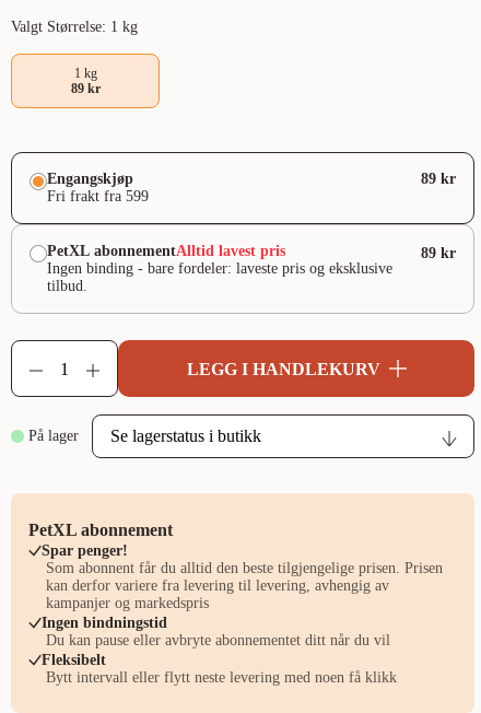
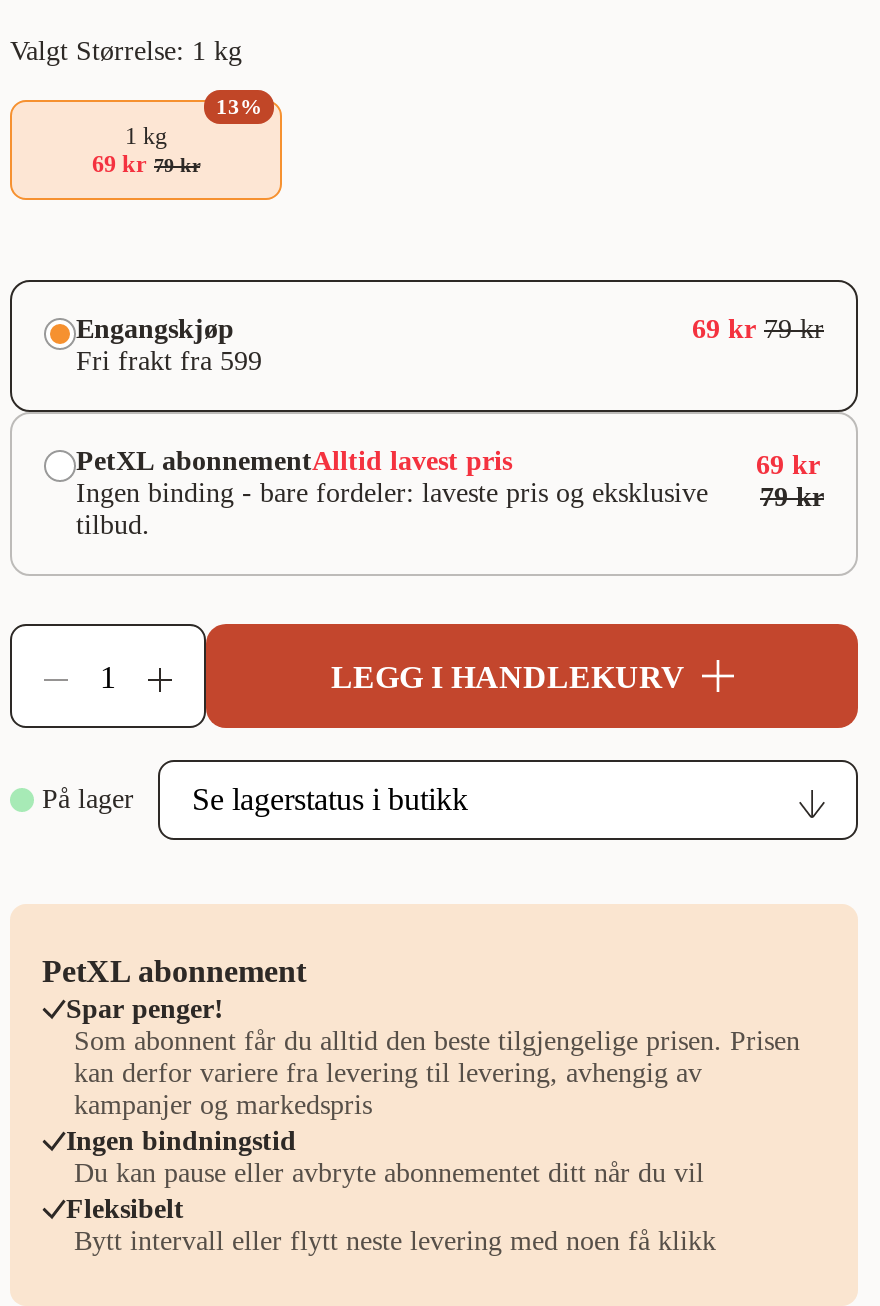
none -> [216,95,262,119] 13%
[71,81,100,97] 89 kr -> [92,151,200,179] 69 kr 79 kr
[421,171,456,187] 89 kr -> [692,315,824,345] 69 kr 79 kr
[421,245,456,262] 89 kr -> [756,451,824,513] 69 kr | 79 kr

